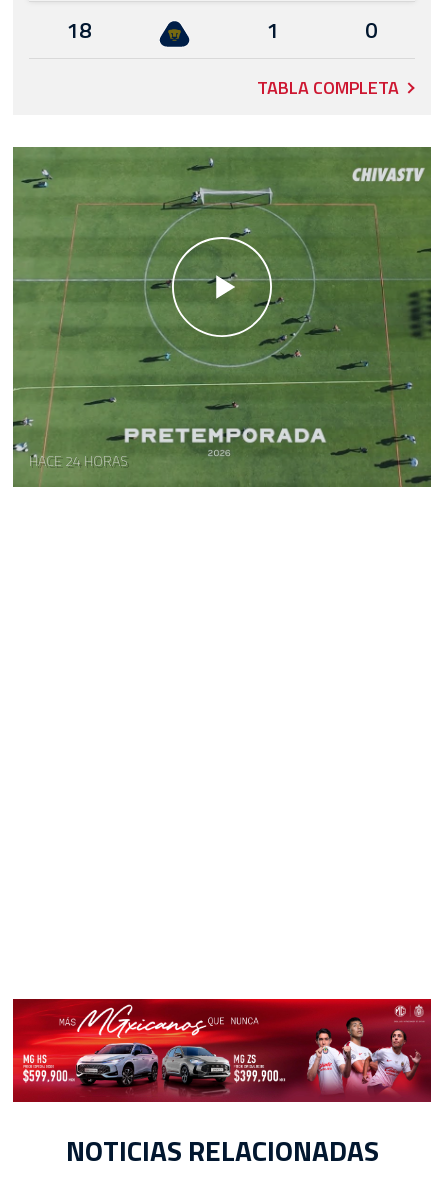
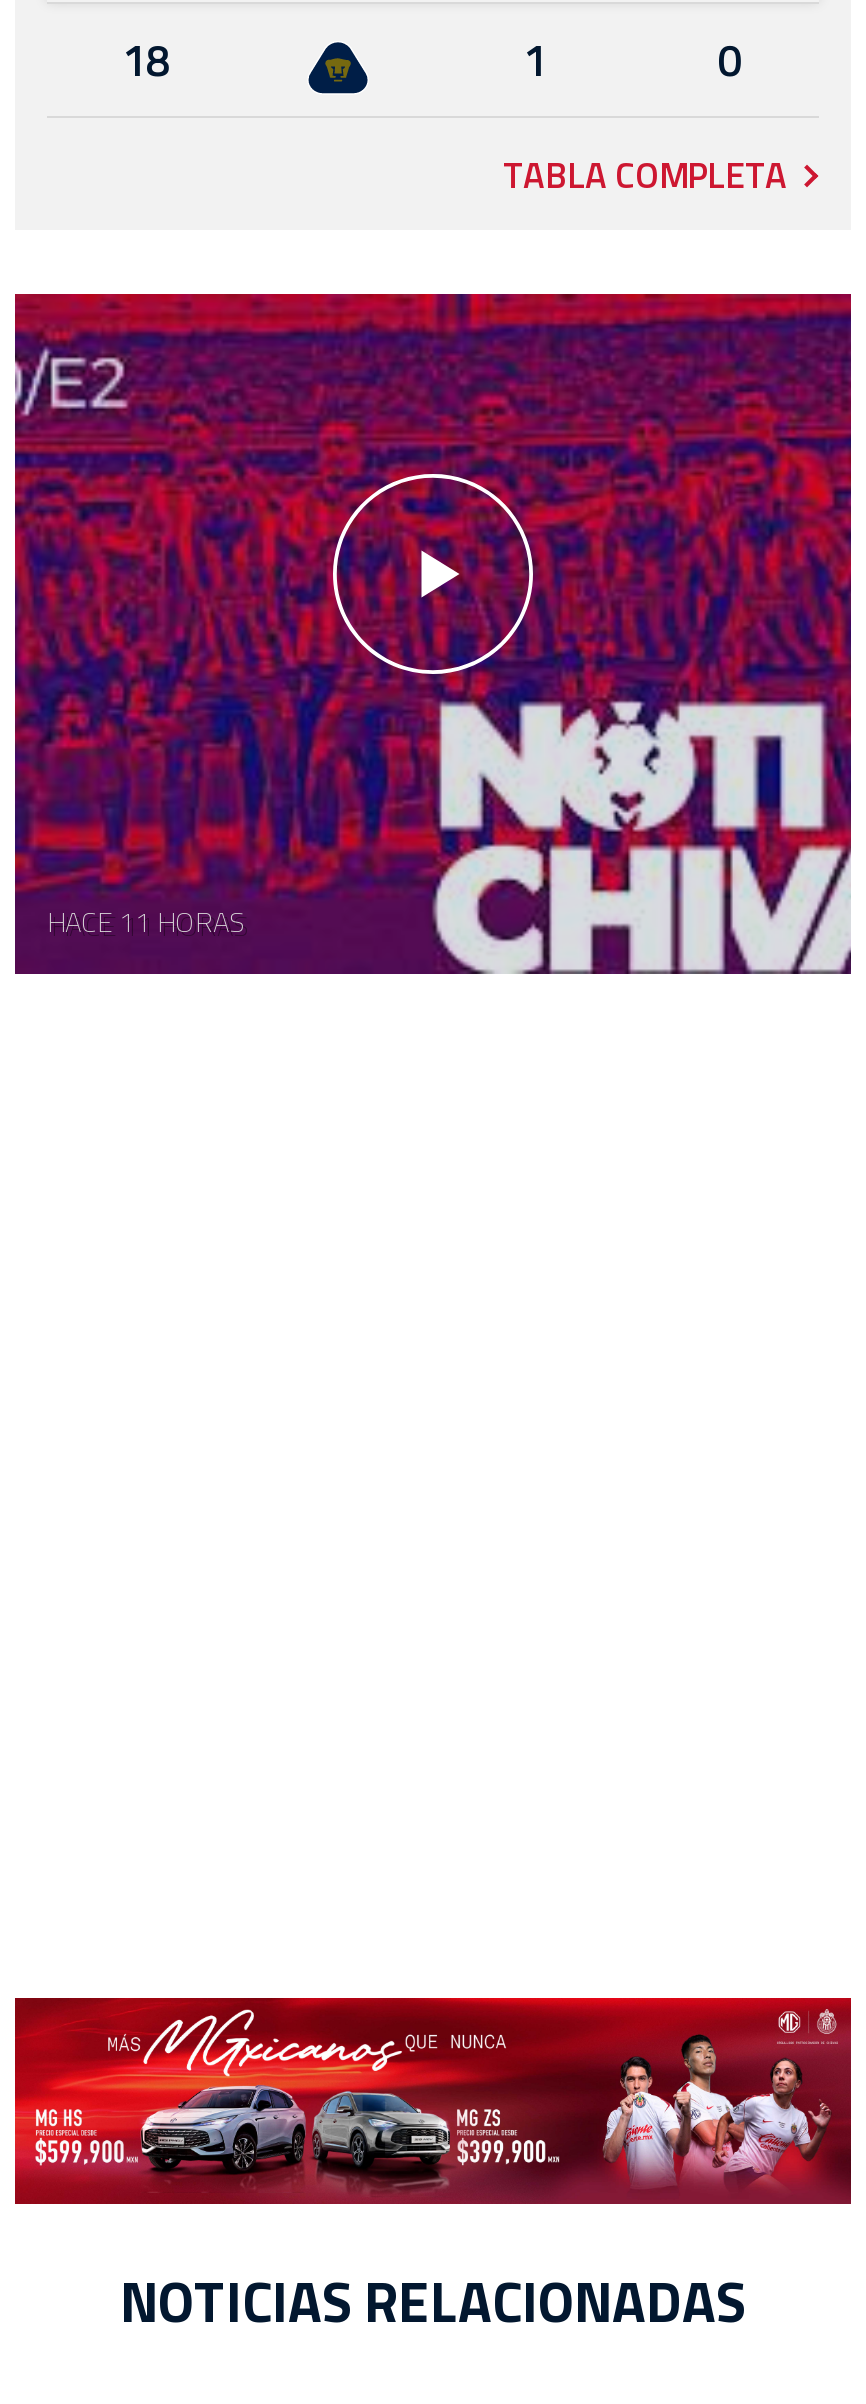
[12,146,432,488] [image] | HACE 24 HORAS -> [13,292,853,976] [image] | HACE 11 HORAS

